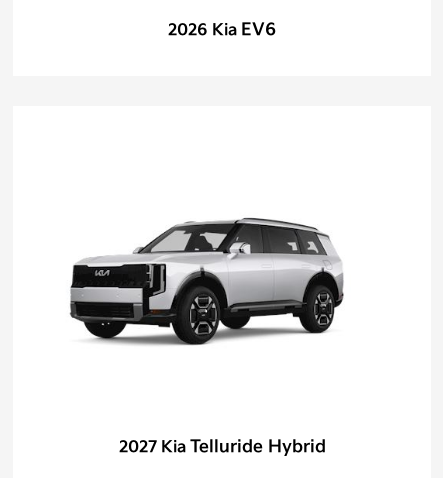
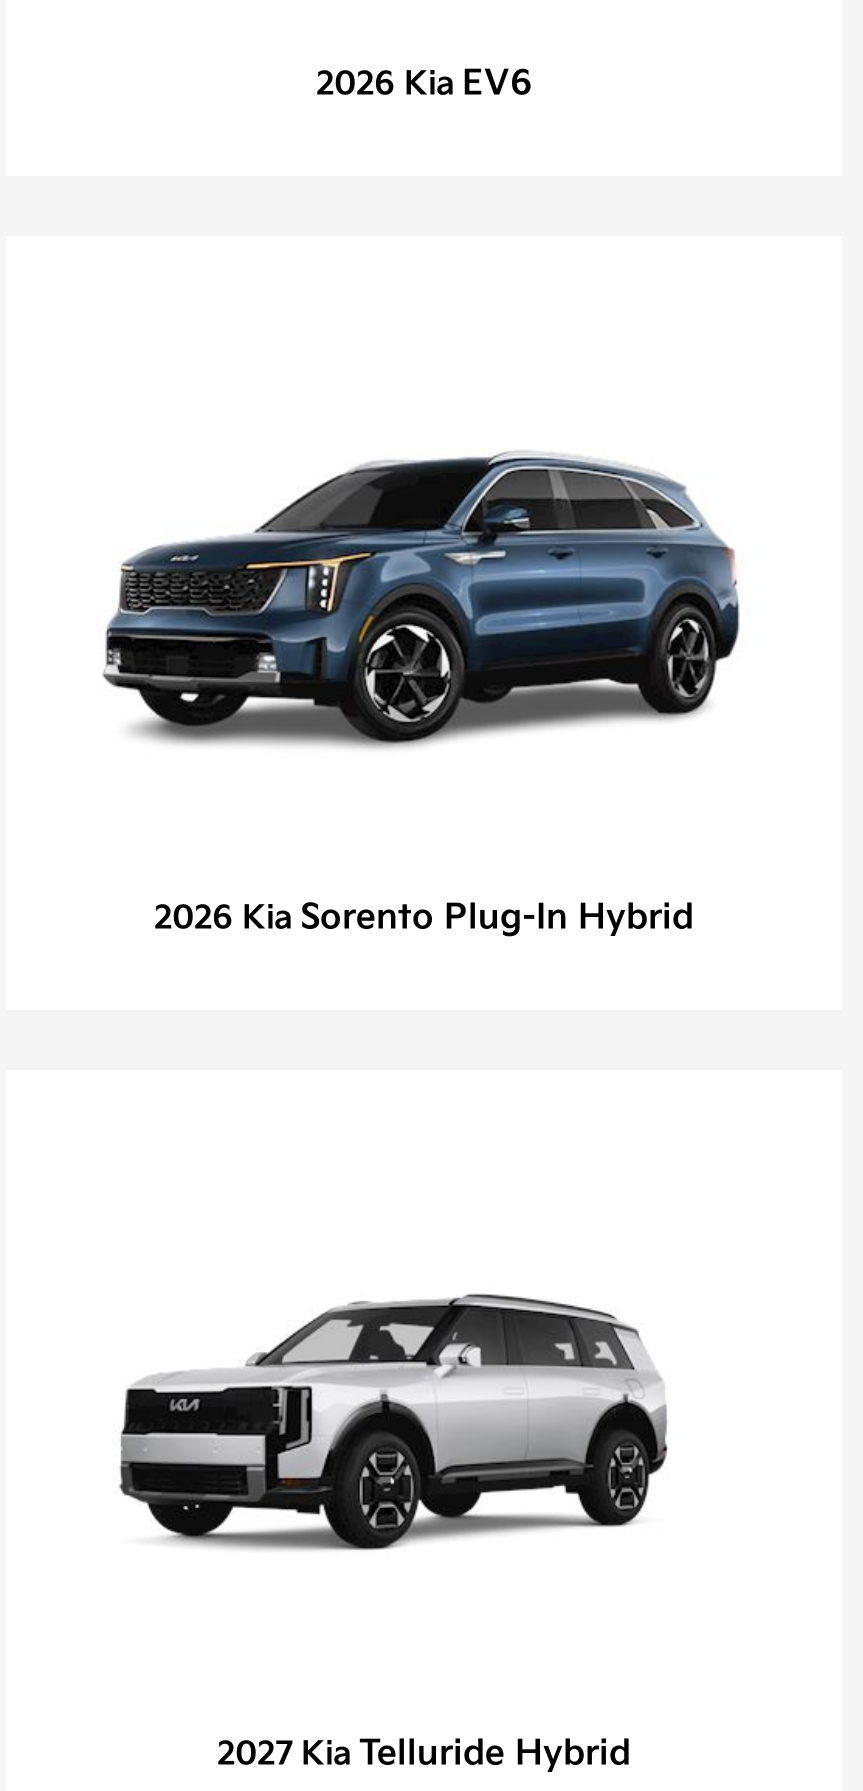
none -> [102,452,742,750] [image]
none -> [154,899,694,939] 2026 Kia Sorento Plug-In Hybrid

